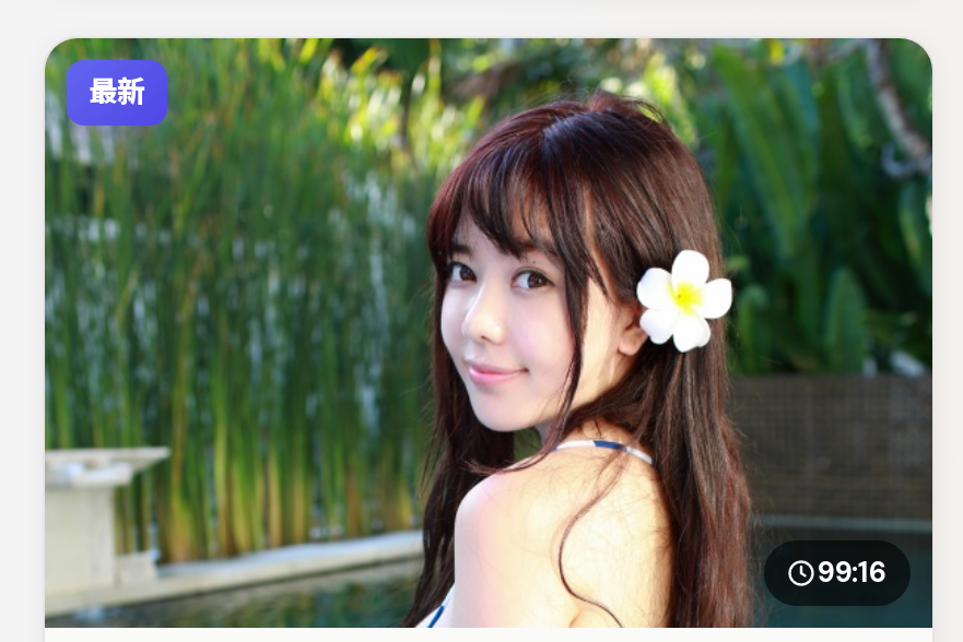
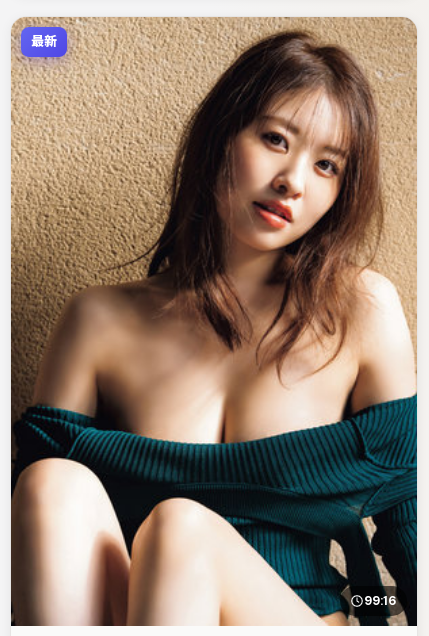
[43,35,935,631] [image] -> [10,17,418,627] [image]

